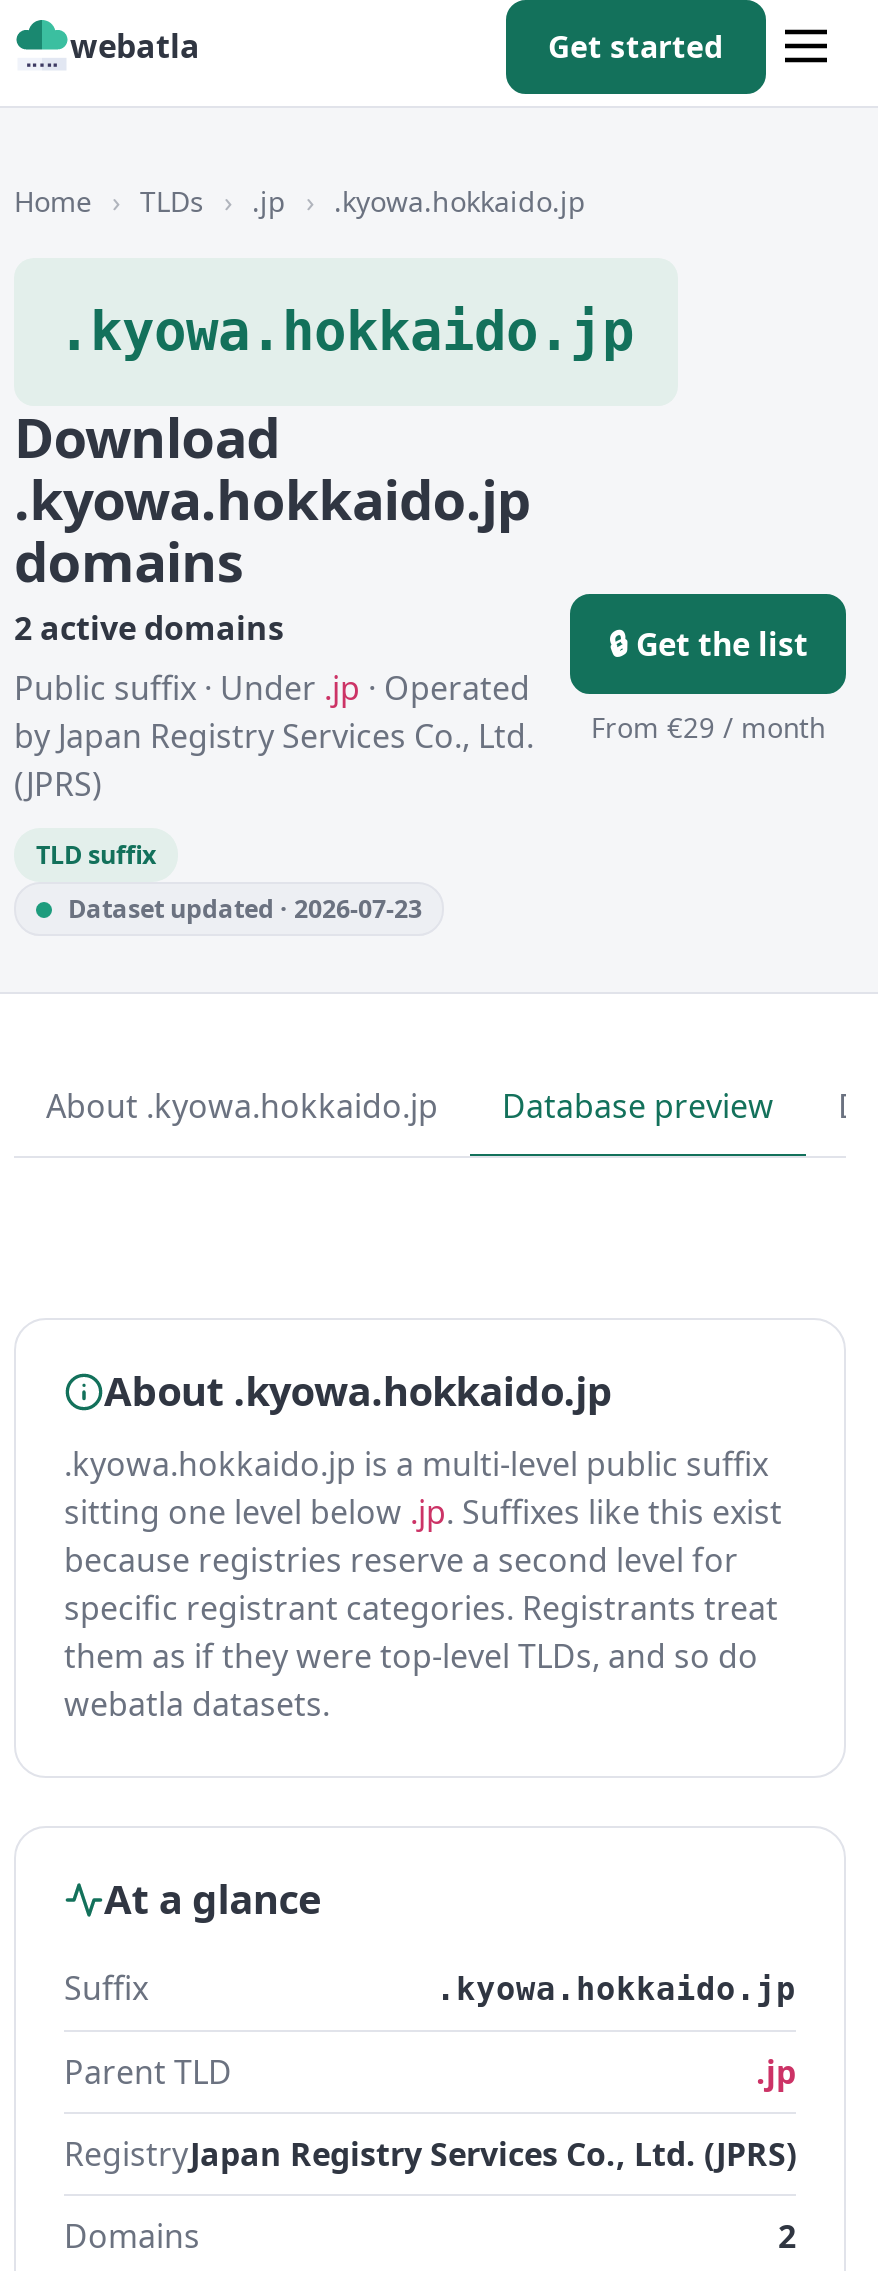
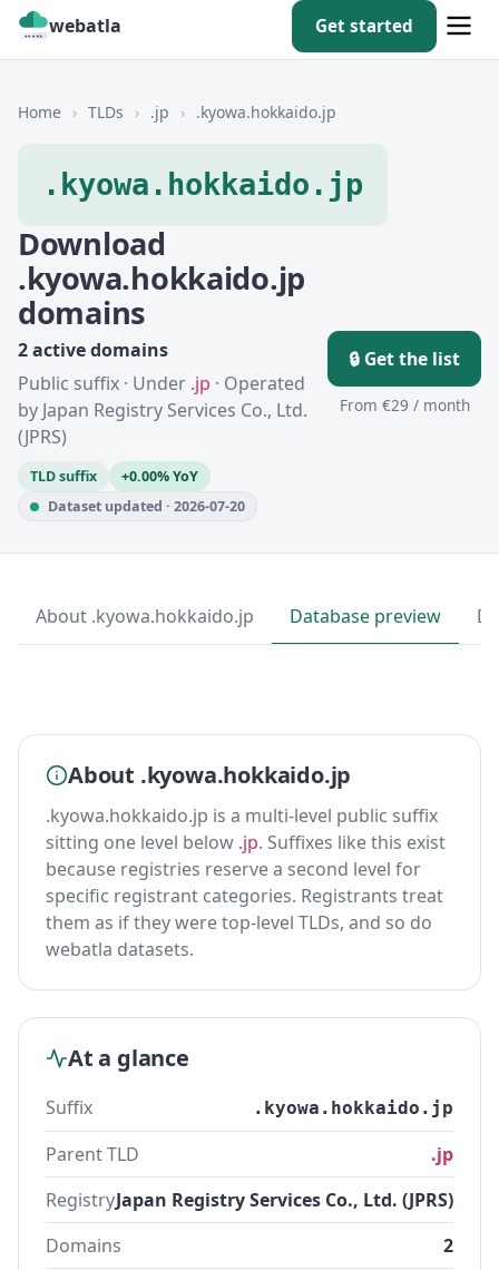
[68,892,422,926] Dataset updated · 2026-07-23 -> [48,467,245,516] +0.00% YoY | Dataset updated · 2026-07-20

